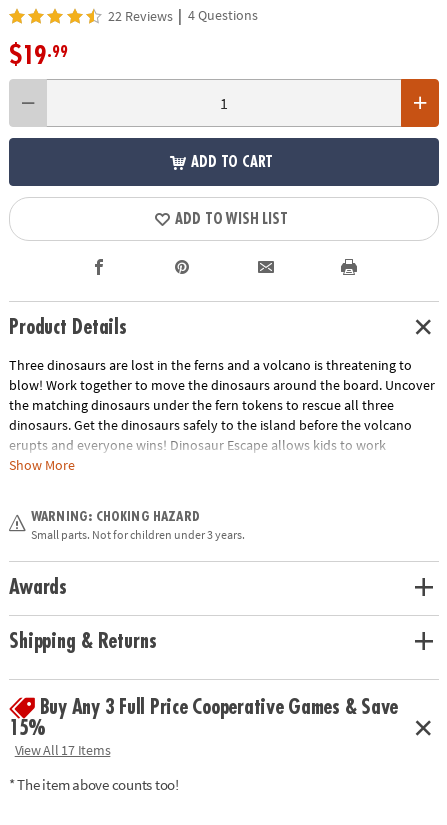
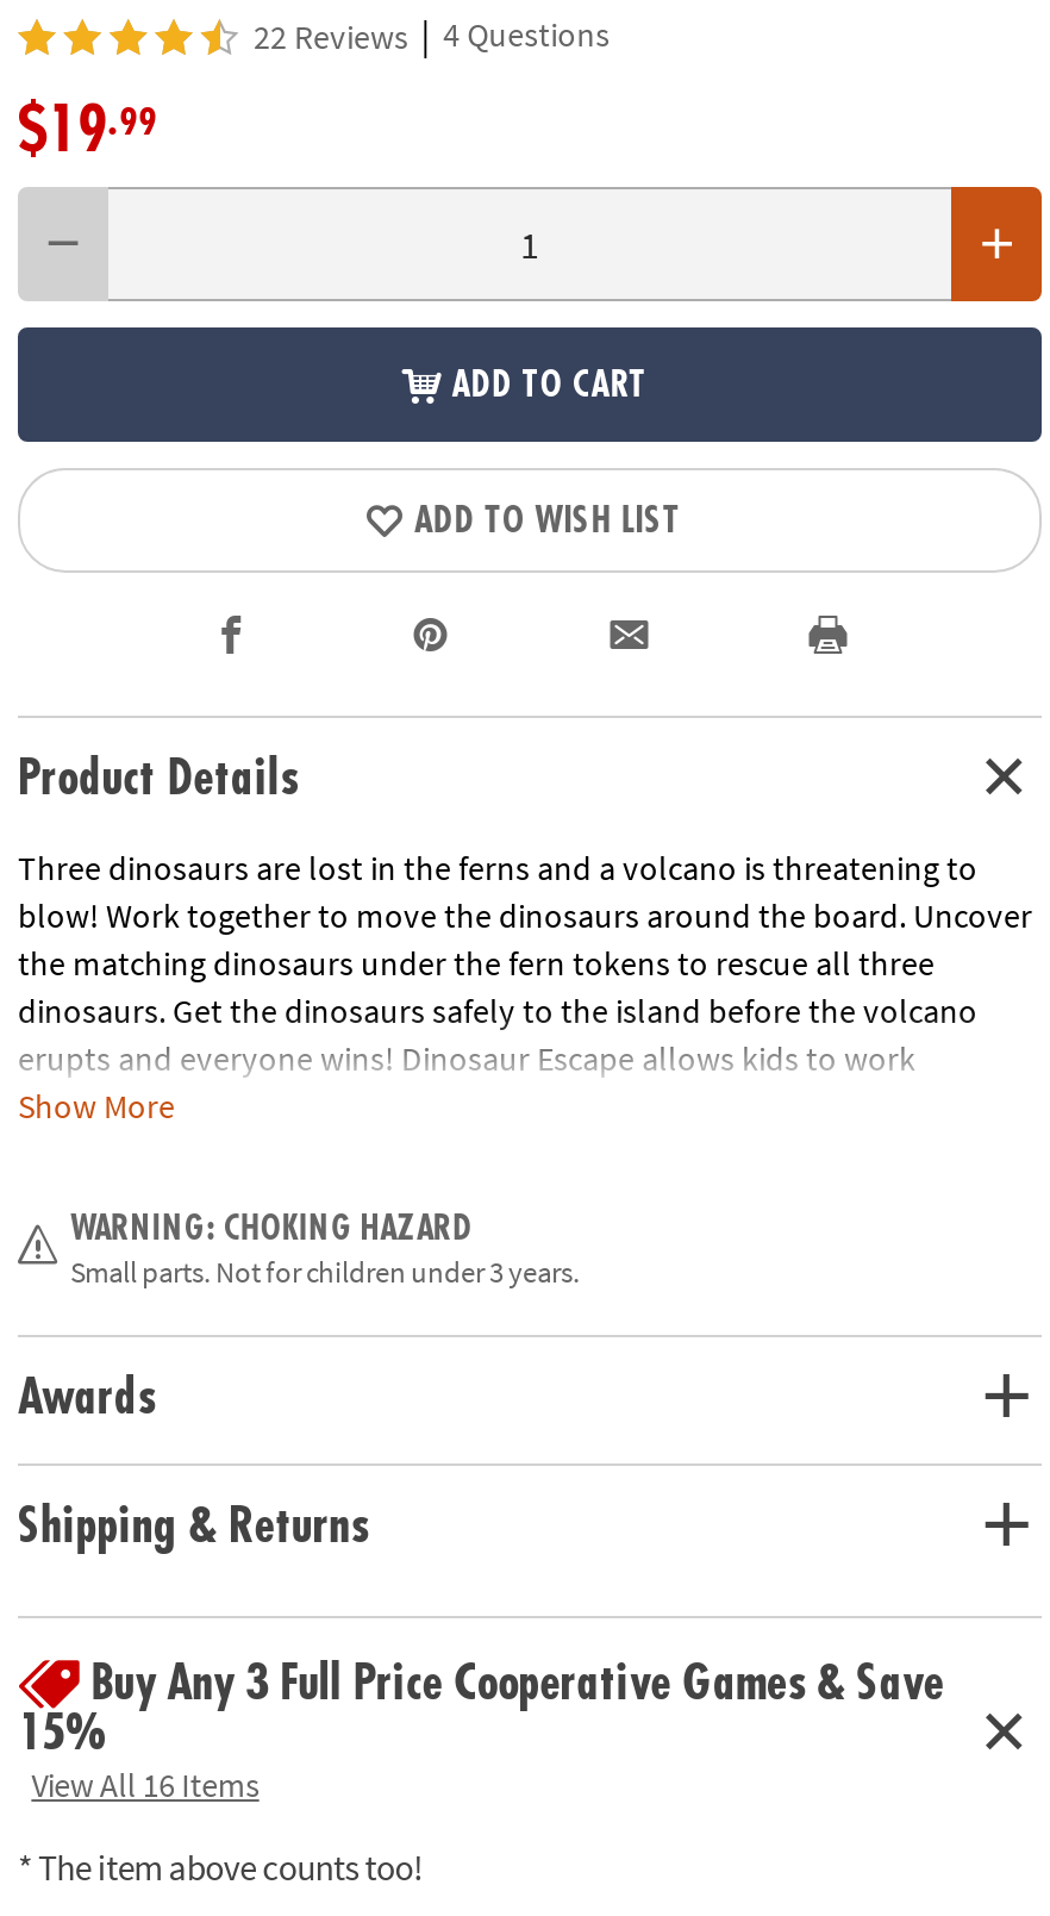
[15,741,110,759] View All 17 Items -> [31,1763,259,1806] View All 16 Items

